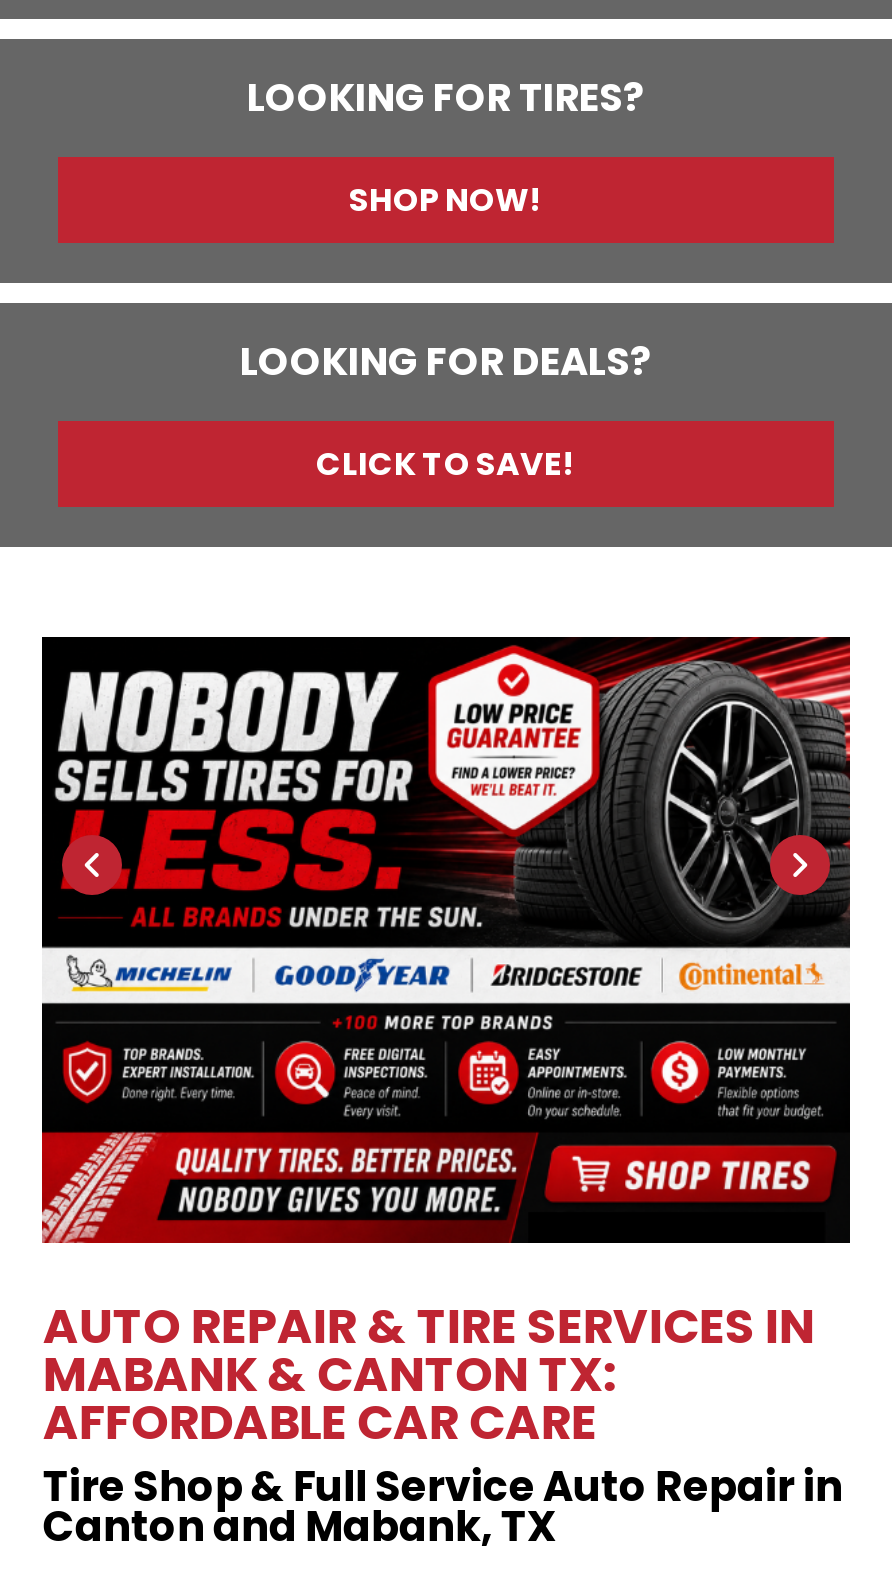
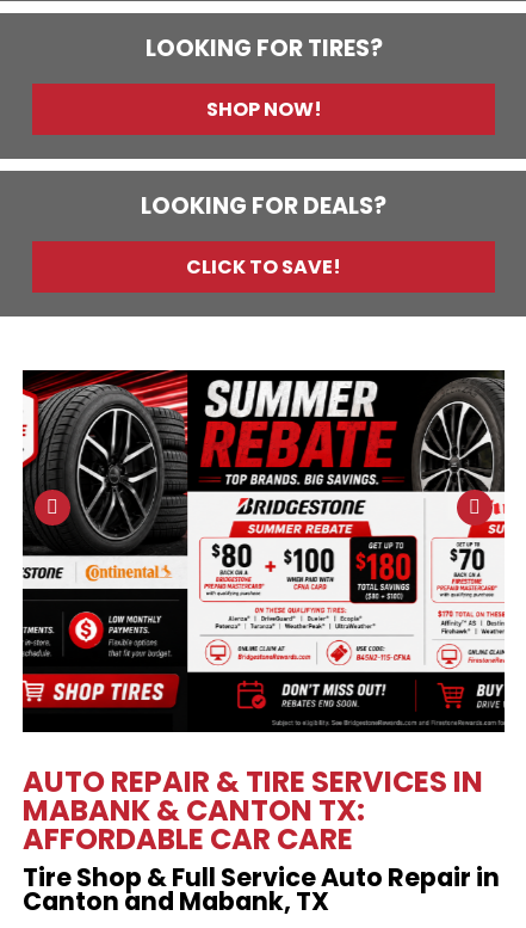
[40,634,852,1246] [image] -> [21,369,506,733] [image]

